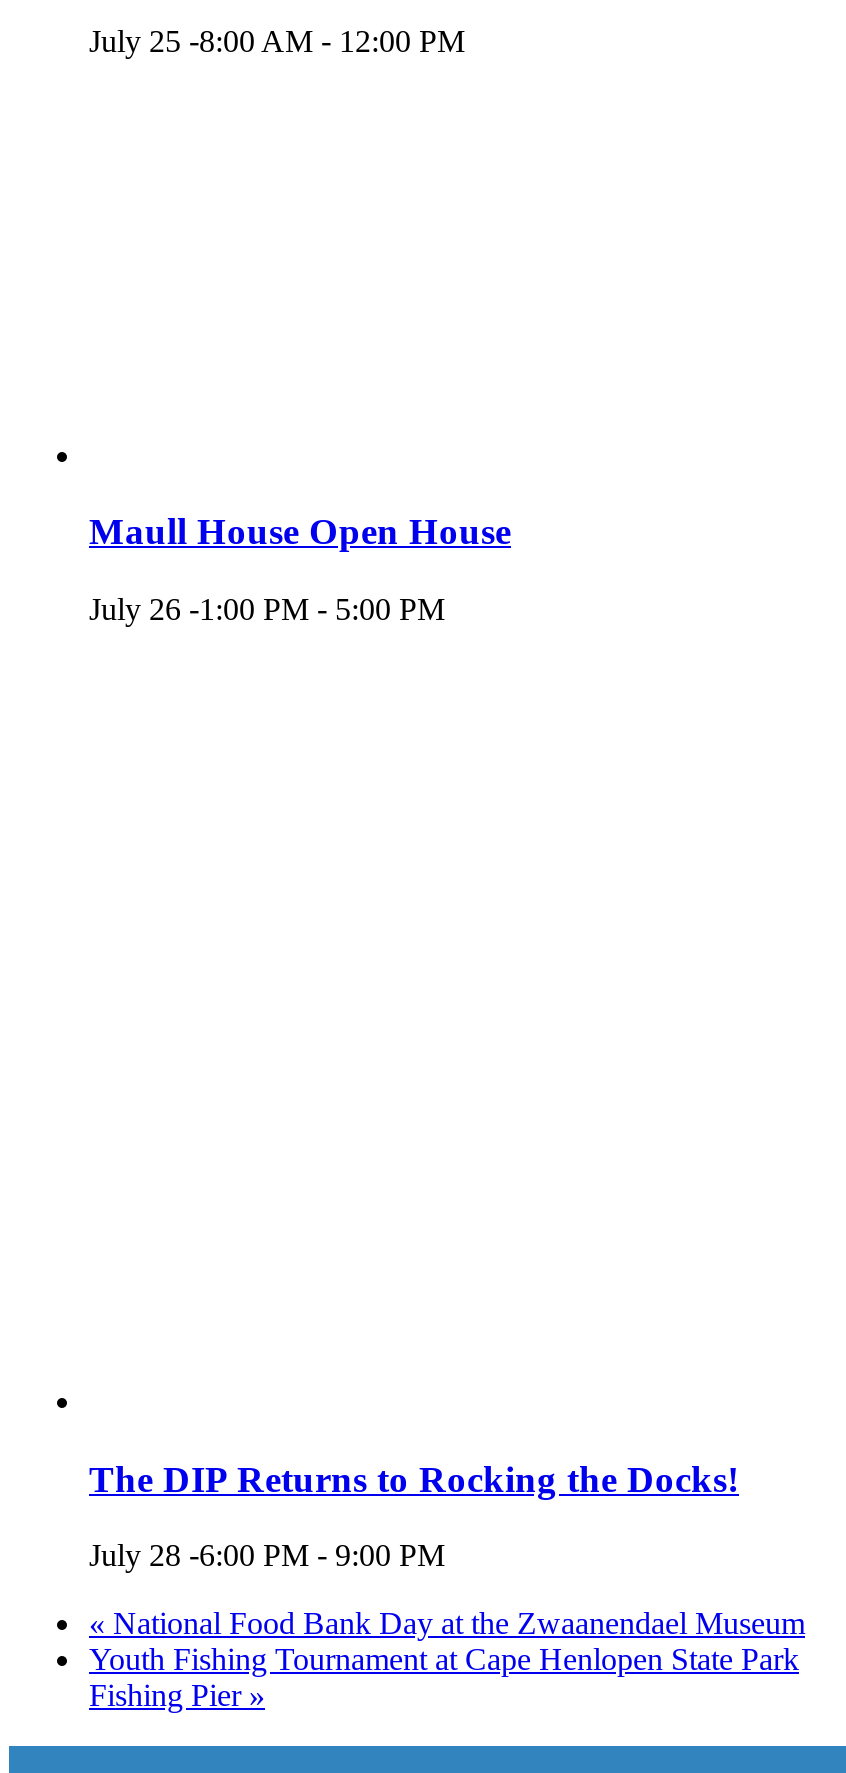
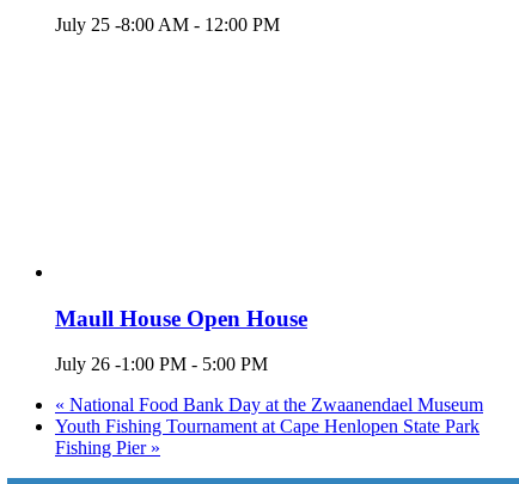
[89,1457,739,1573] The DIP Returns to Rocking the Docks! | July 28 -6:00 PM - 9:00 PM -> none

